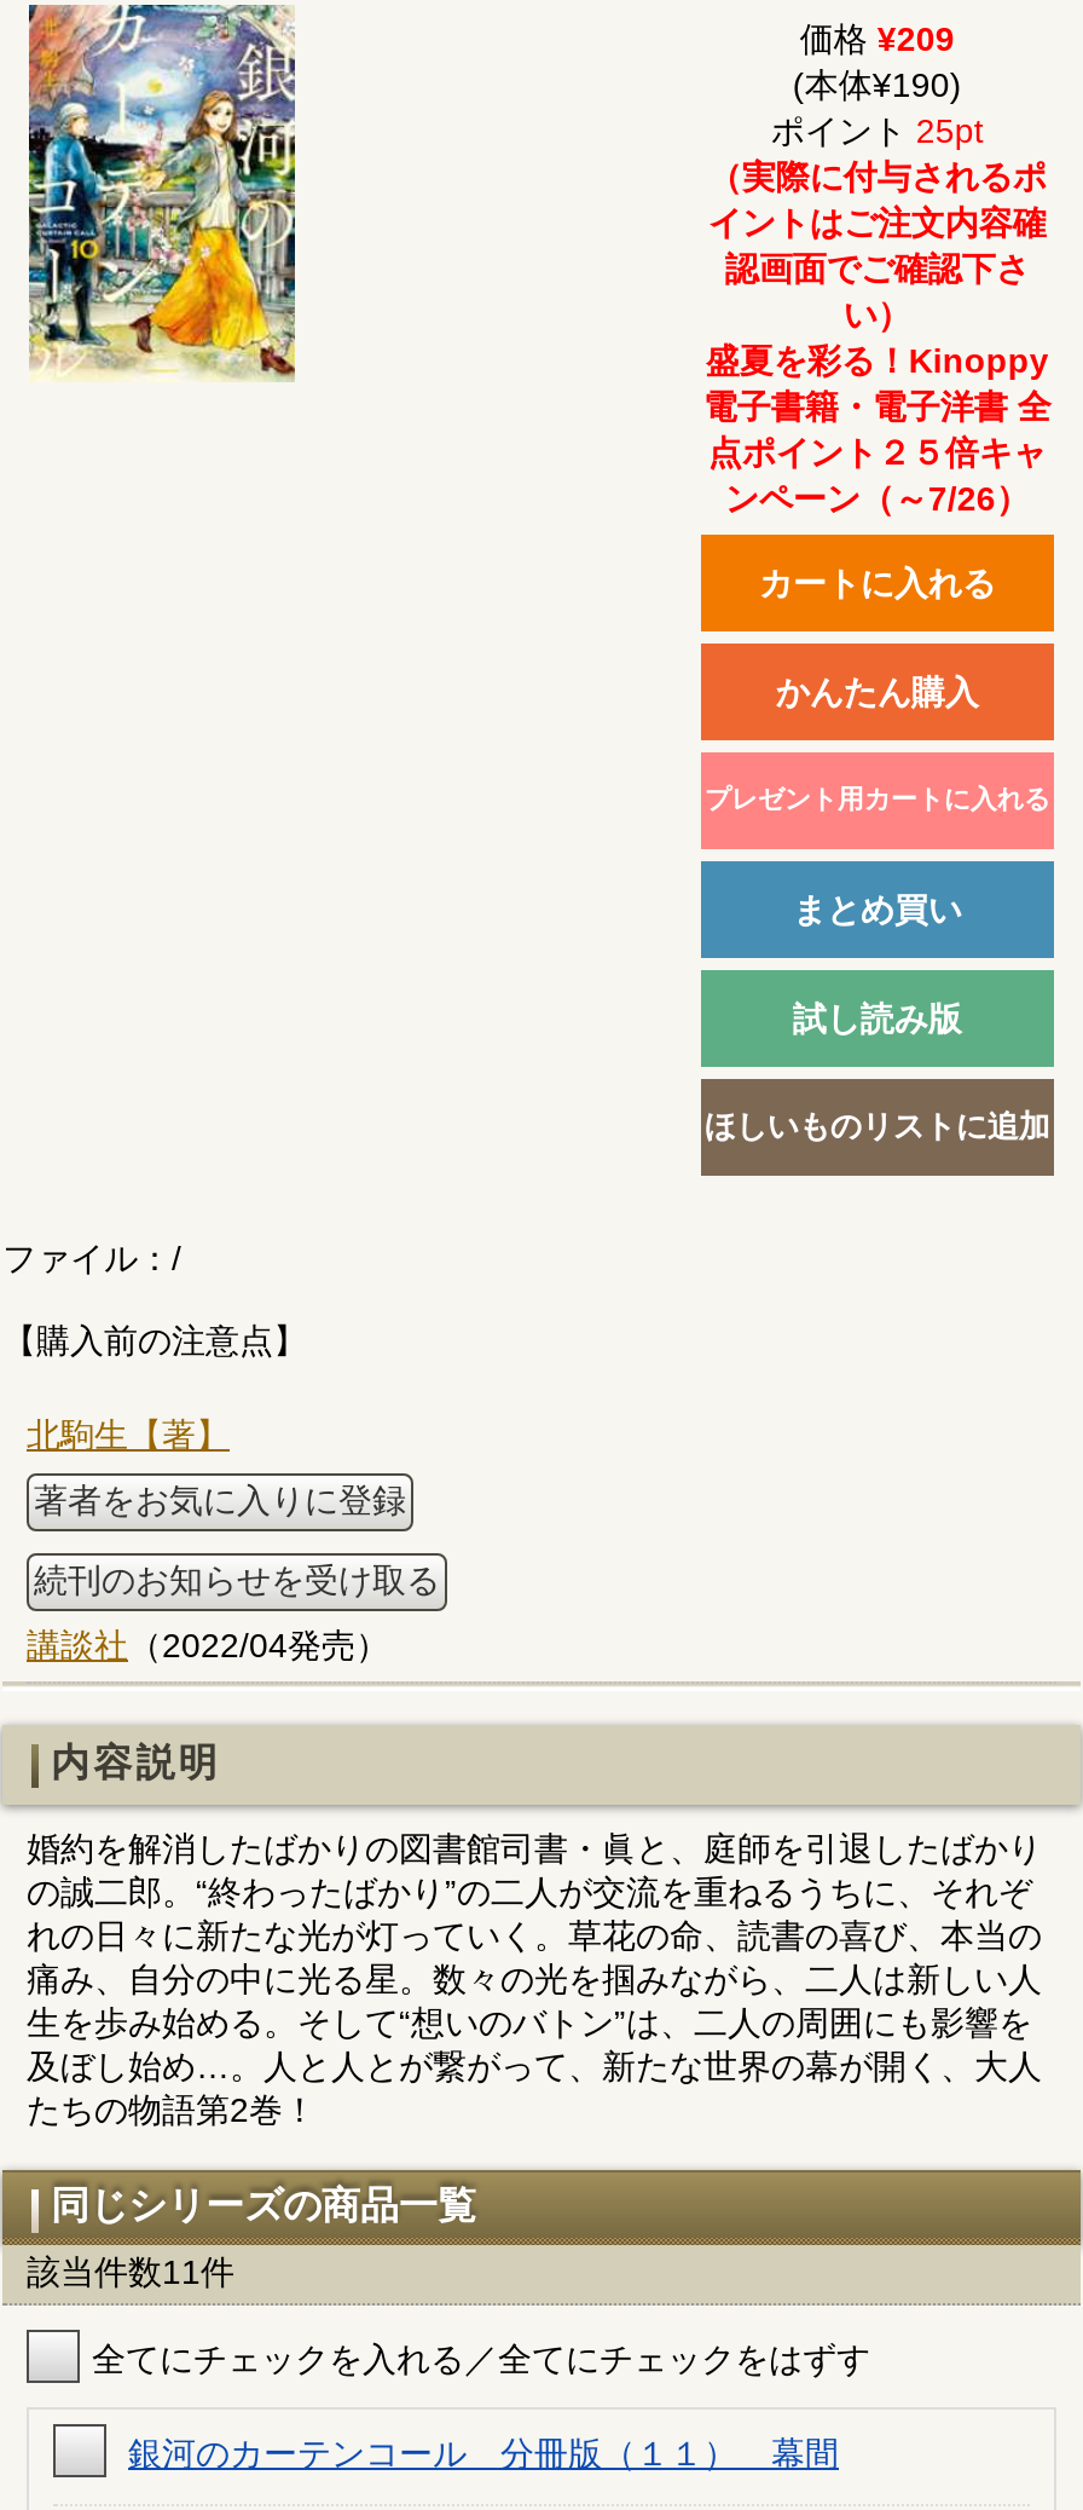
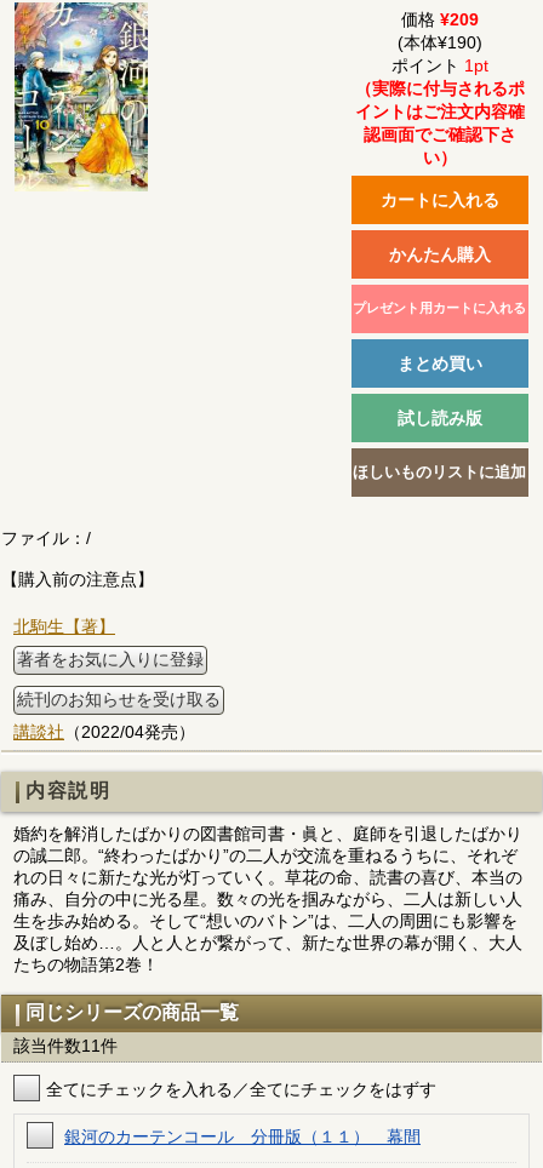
[771,111,983,150] ポイント25pt -> [391,55,488,75] ポイント1pt
[703,341,1051,517] 盛夏を彩る！Kinoppy | 電子書籍・電子洋書 全 | 点ポイント２５倍キャ | ンペーン（～7/26） -> none

